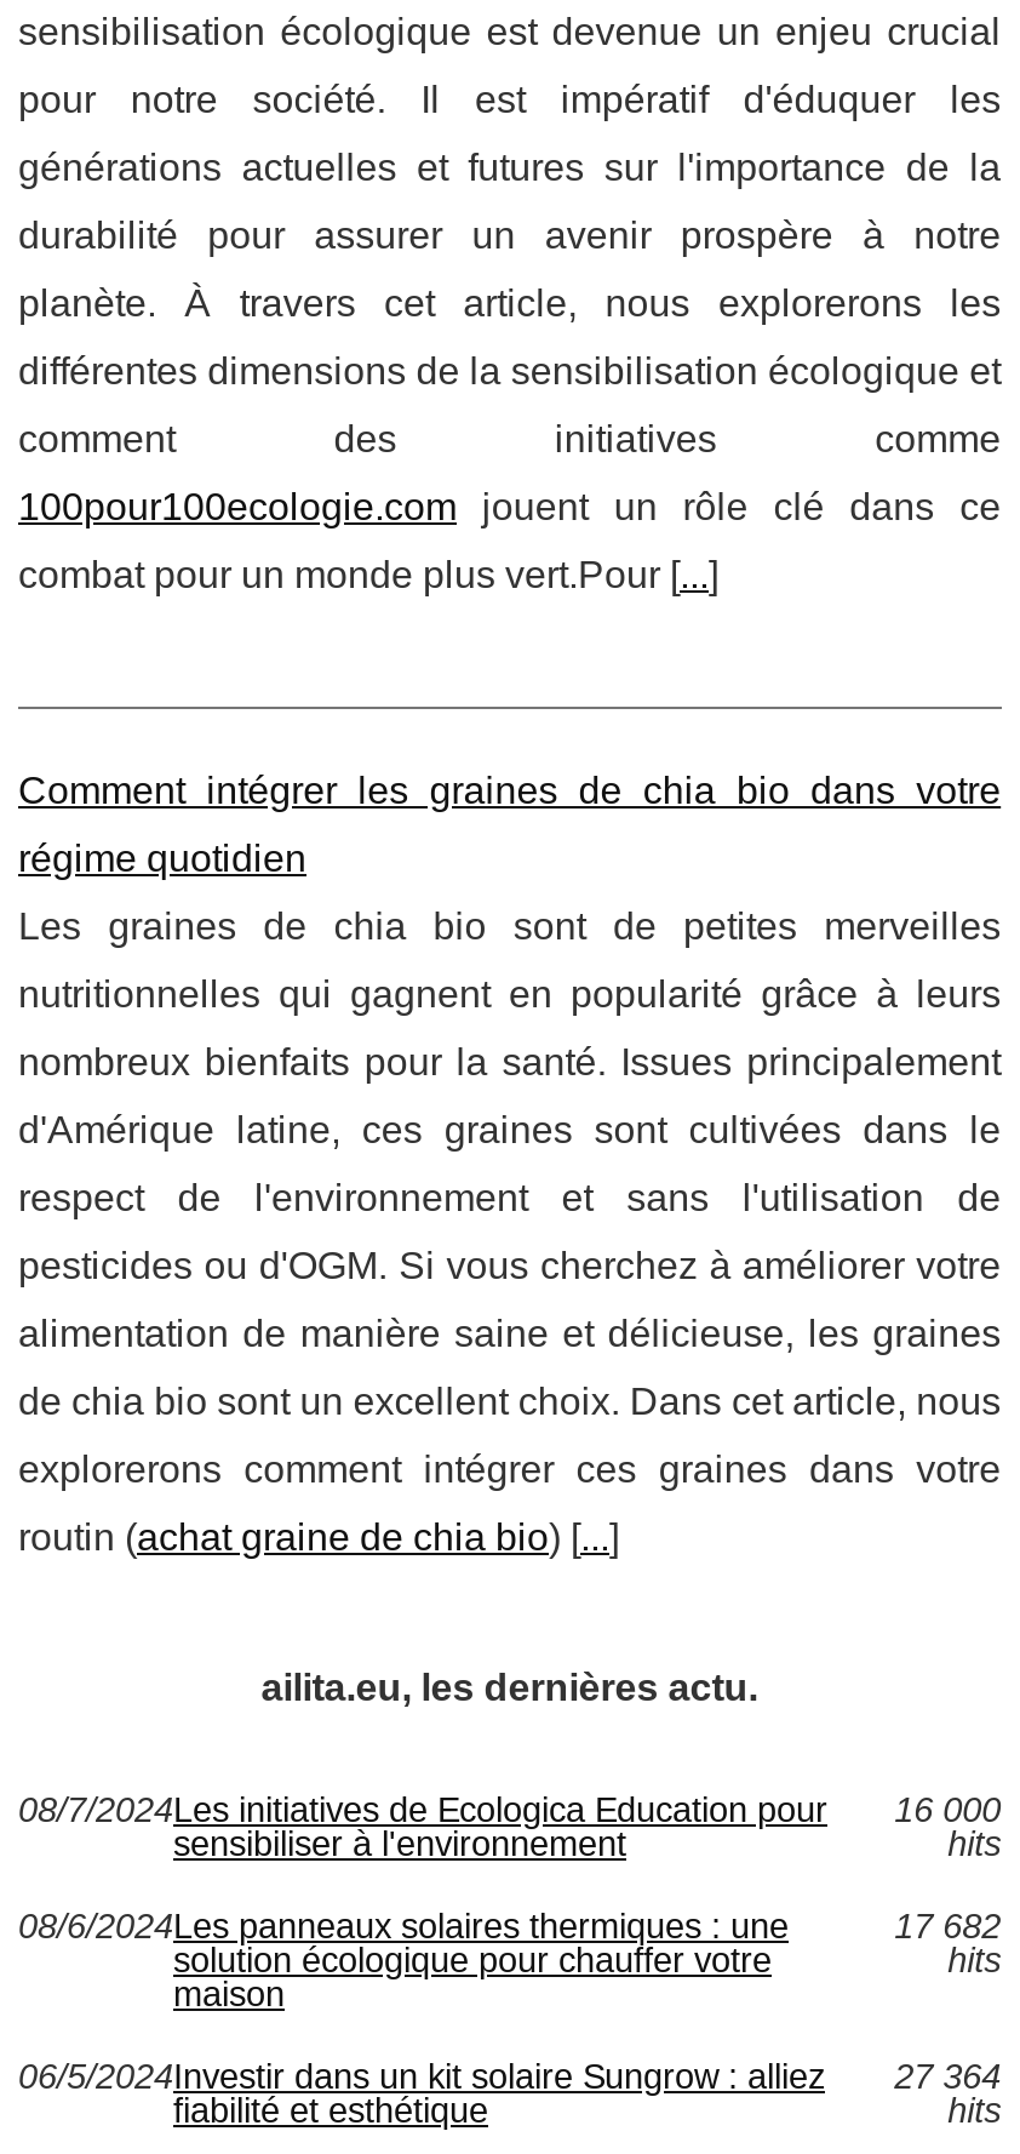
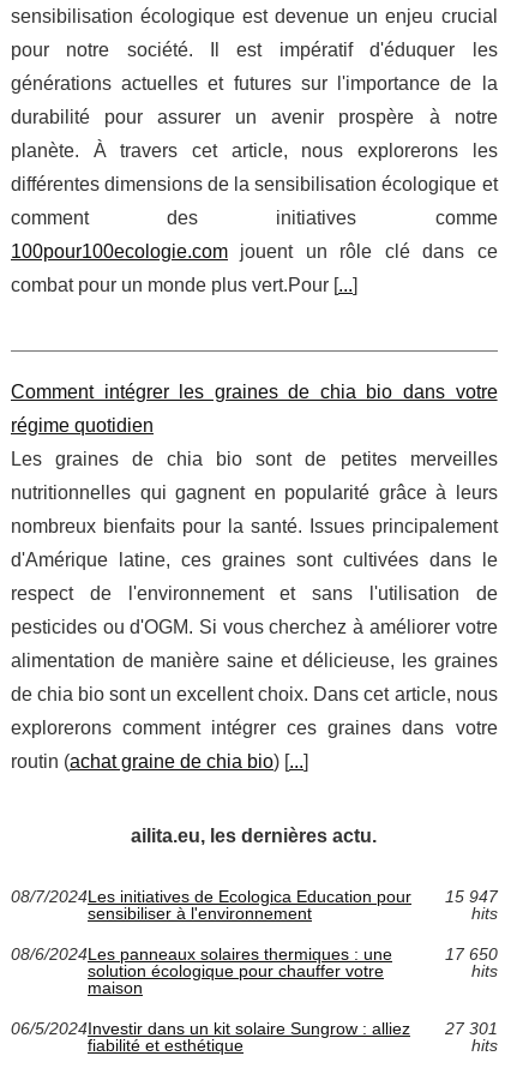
[18,1791,1001,1830] 08/7/2024Les initiatives de Ecologica Education pour 16 000 -> [11,887,497,906] 08/7/2024Les initiatives de Ecologica Education pour 15 947
[894,1907,1001,1946] 17 682 -> [445,945,497,964] 17 650
[18,2058,1001,2097] 06/5/2024Investir dans un kit solaire Sungrow : alliez 27 364 -> [11,1019,497,1038] 06/5/2024Investir dans un kit solaire Sungrow : alliez 27 301

